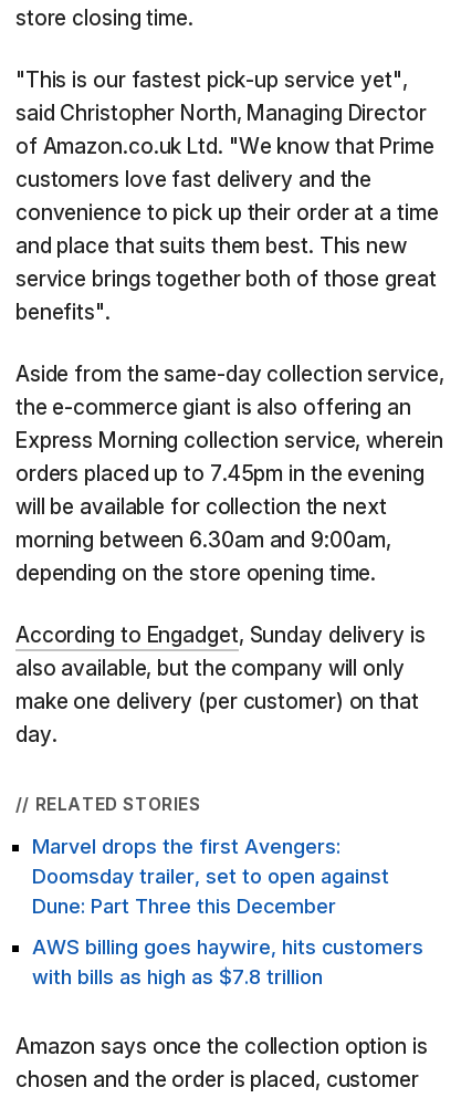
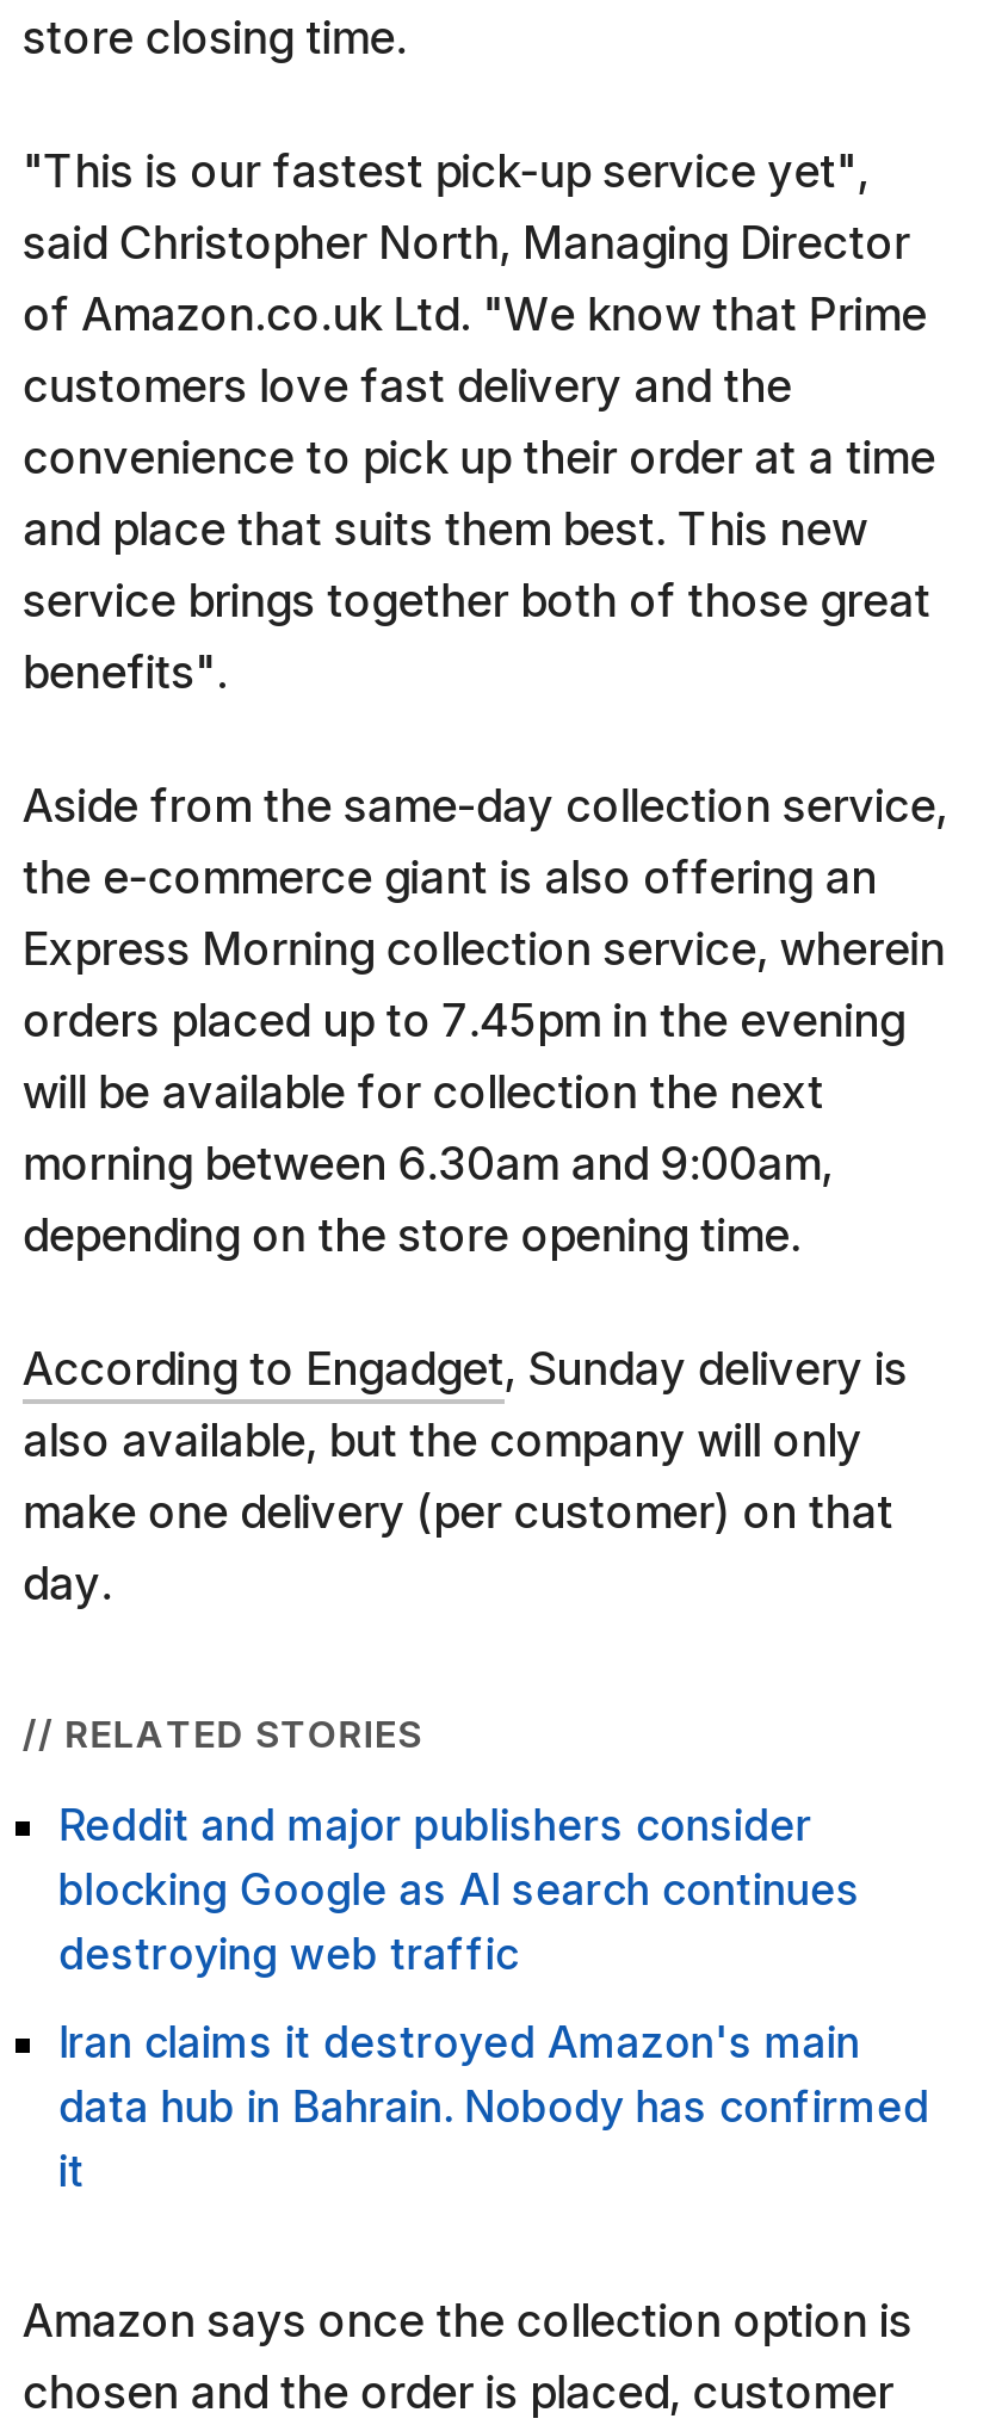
[32,835,389,918] Marvel drops the first Avengers: | Doomsday trailer, set to open against | Dune: Part Three this December -> [58,1800,860,1979] Reddit and major publishers consider | blocking Google as AI search continues | destroying web traffic
[32,935,423,989] AWS billing goes haywire, hits customers | with bills as high as $7.8 trillion -> [58,2017,929,2196] Iran claims it destroyed Amazon's main | data hub in Bahrain. Nobody has confirmed | it

